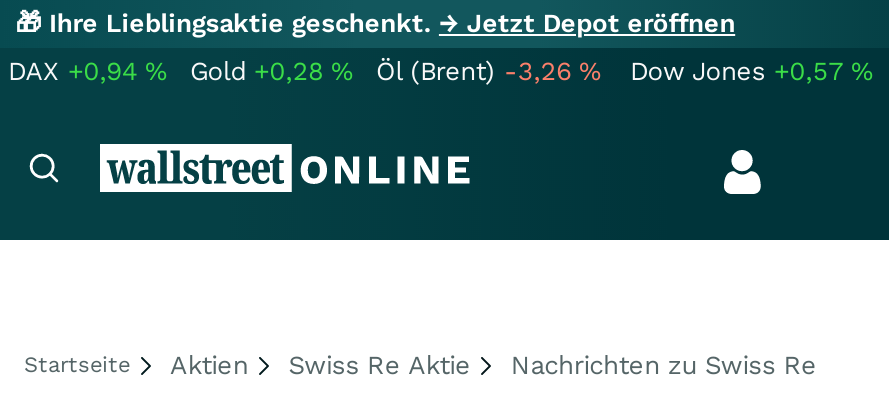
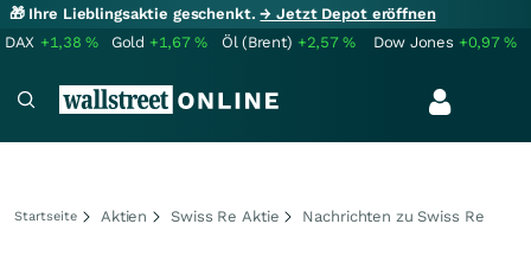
[8,56,166,86] DAX +0,94% -> [5,33,99,51] DAX +1,38%
[190,56,352,86] Gold +0,28% -> [111,33,208,51] Gold +1,67%
[376,56,600,86] Öl (Brent) -3,26% -> [222,33,356,51] Öl (Brent) +2,57%
[630,56,872,86] Dow Jones +0,57% -> [373,33,517,51] Dow Jones +0,97%

